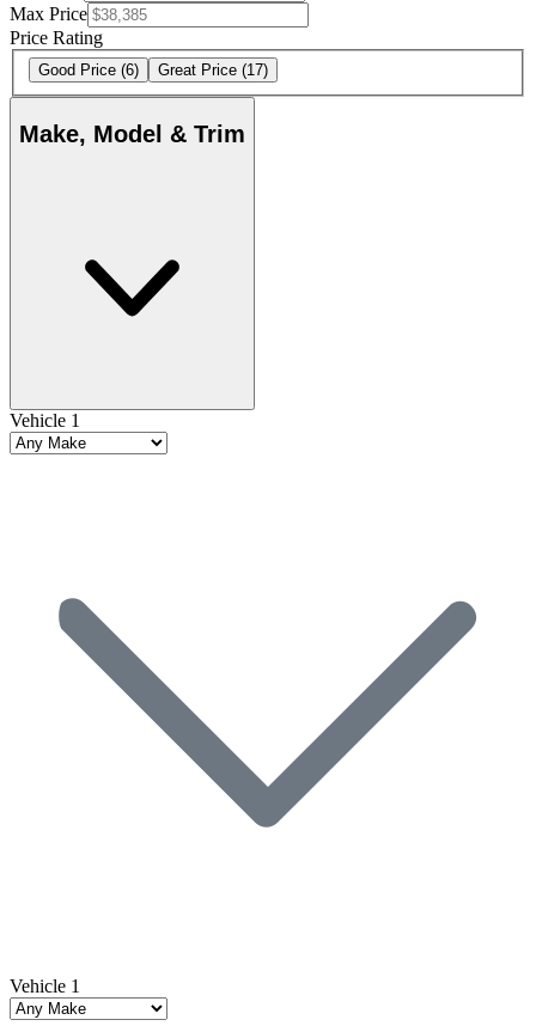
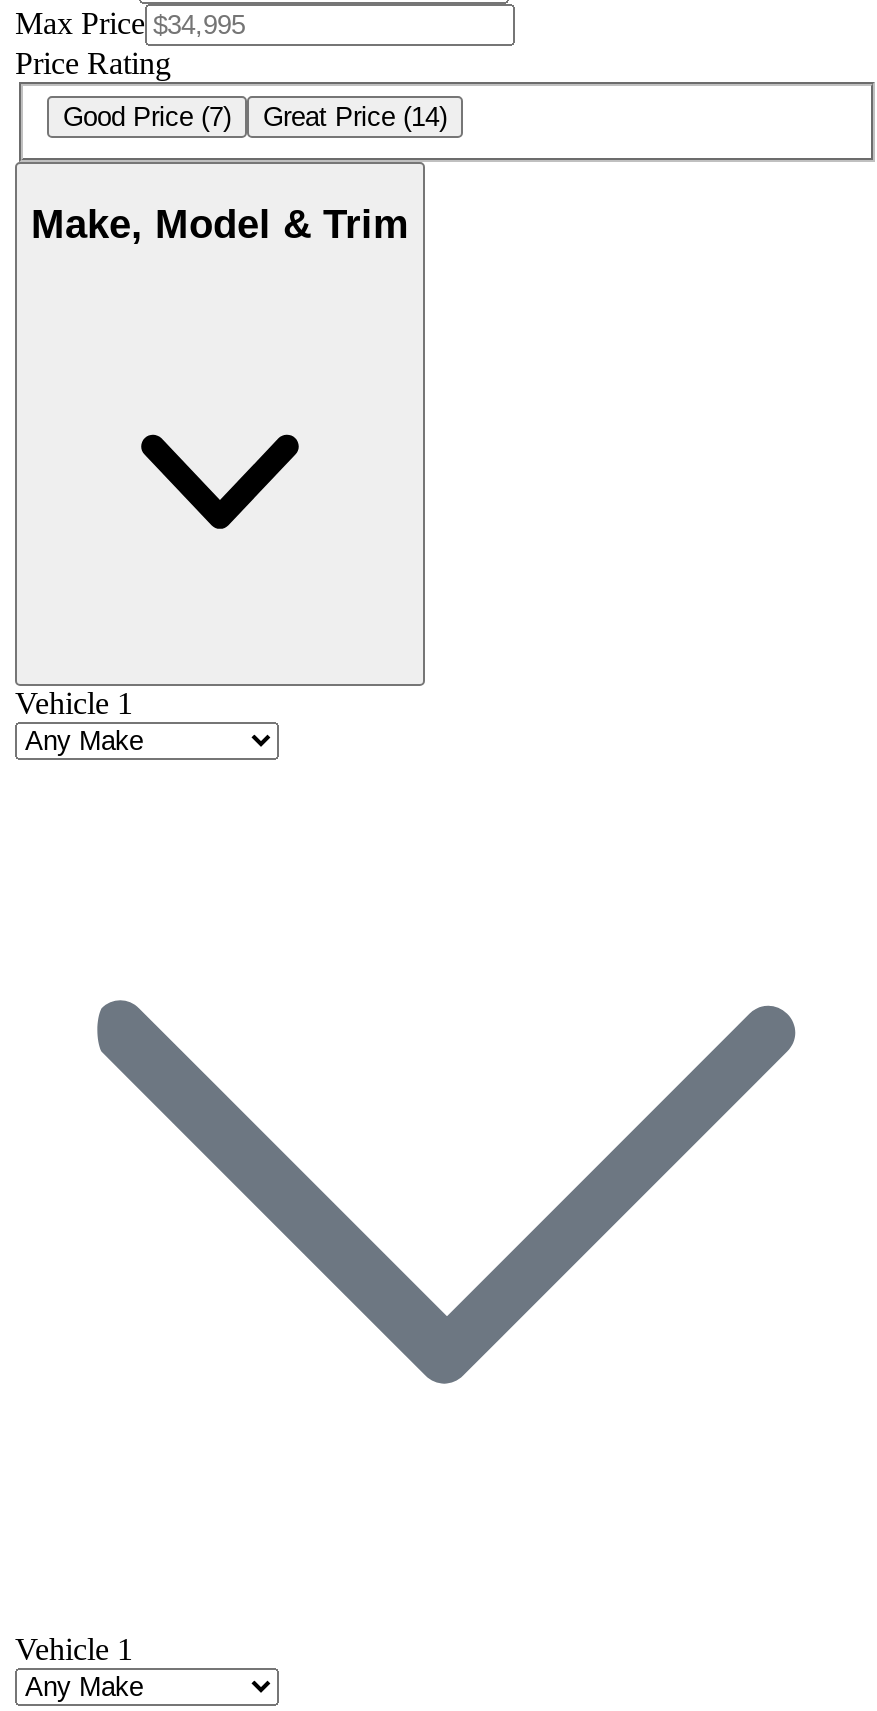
[38,61,139,79] Good Price (6) -> [63,103,231,133] Good Price (7)
[158,61,268,79] Great Price (17) -> [263,103,447,133] Great Price (14)

